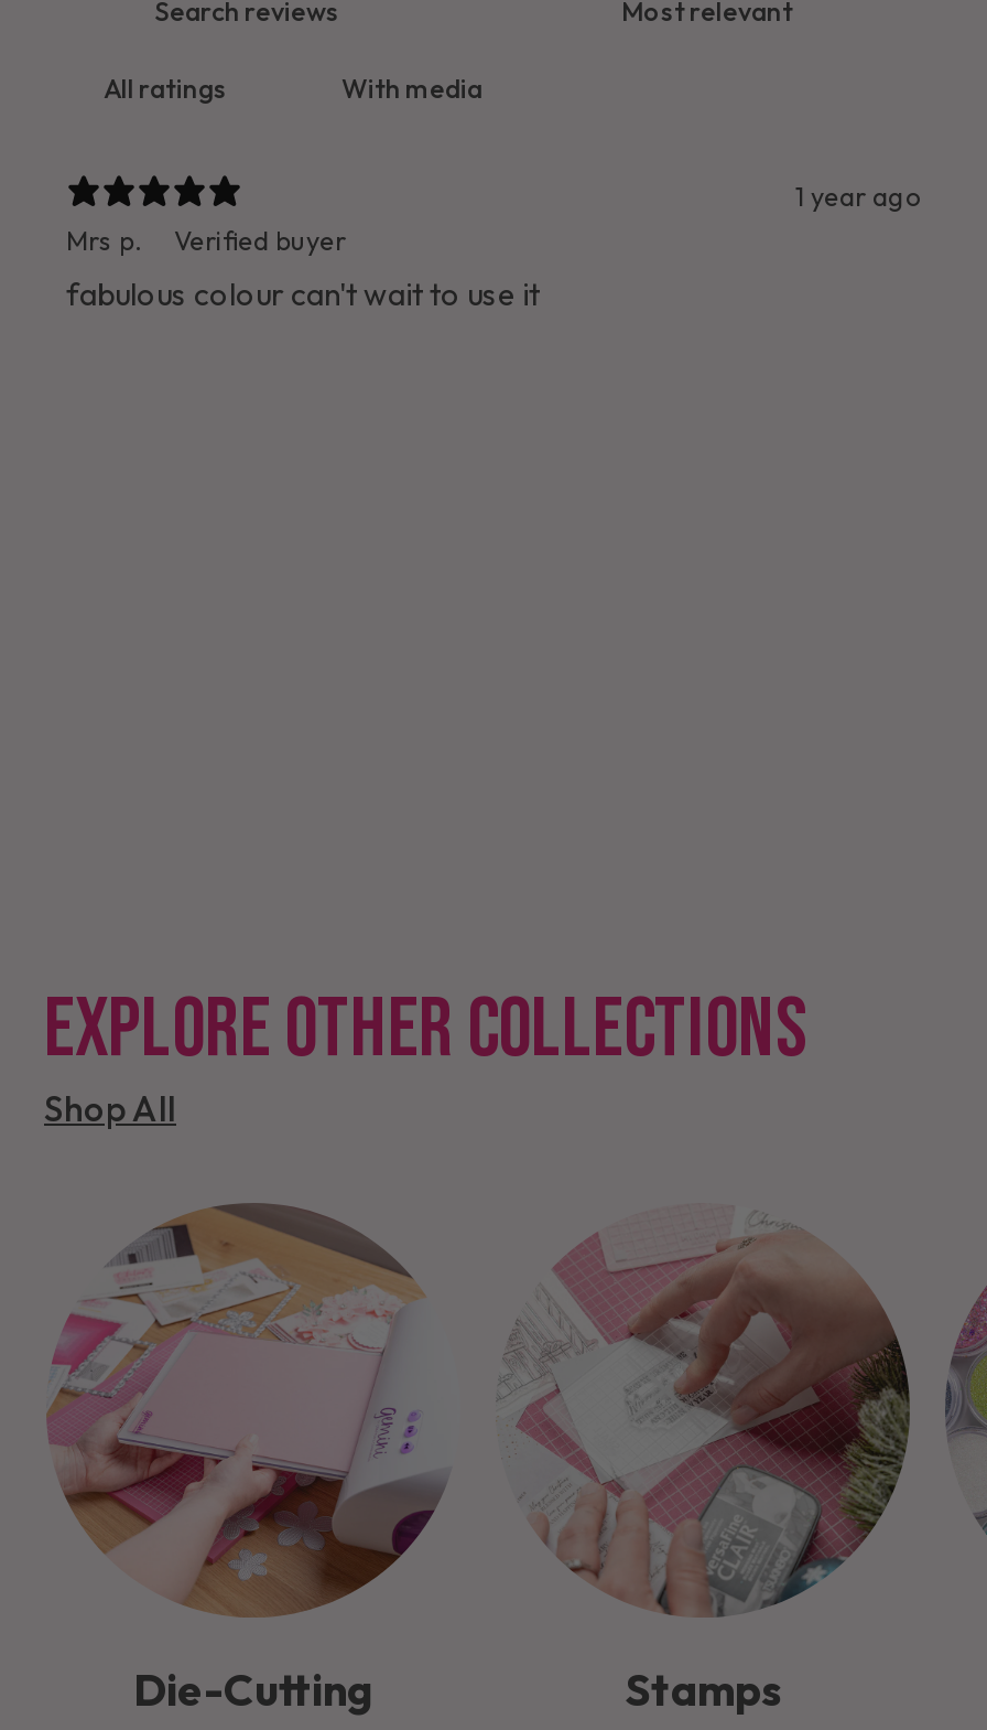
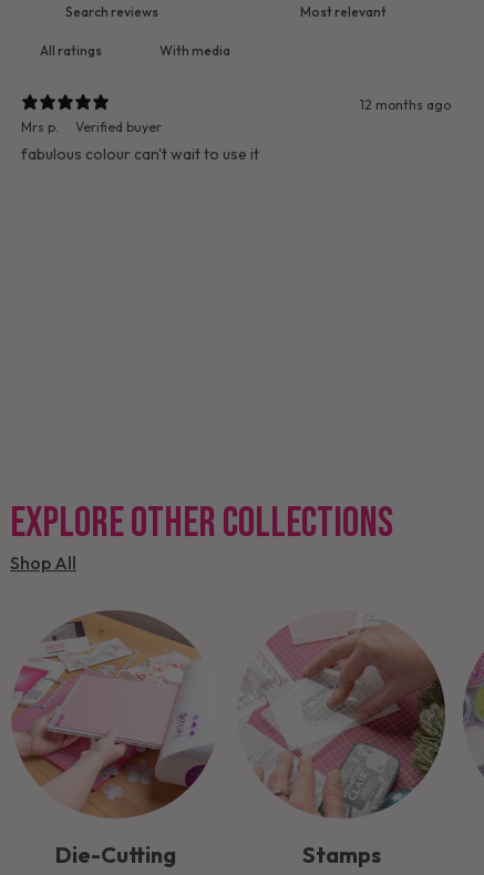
[795,179,921,212] 1 year ago -> [360,96,451,113] 12 months ago

